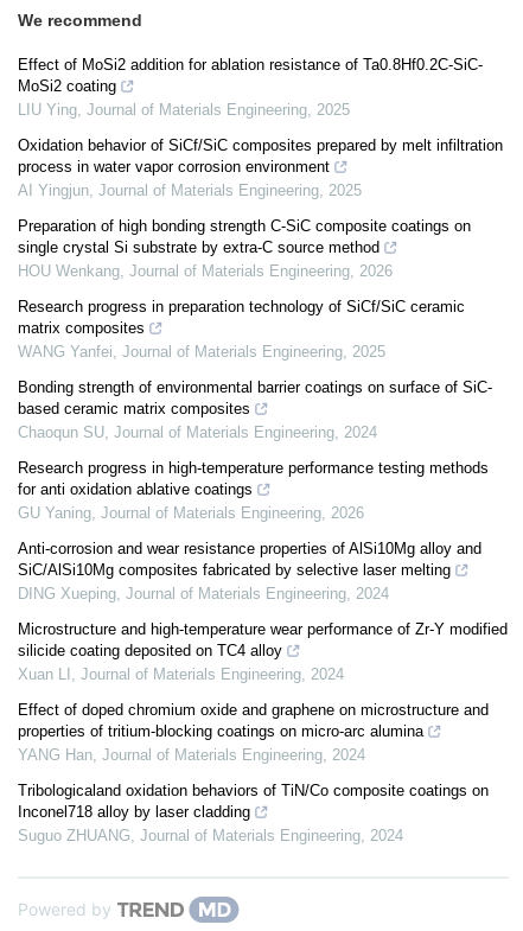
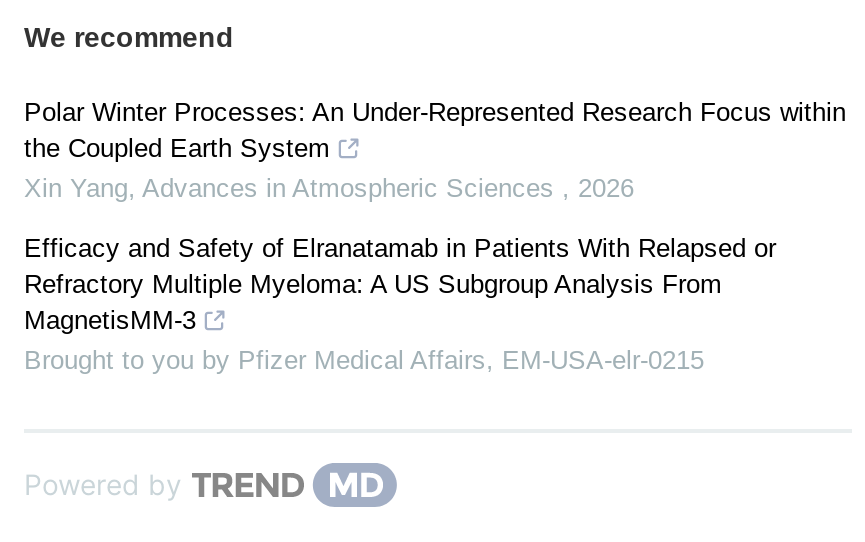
[18,56,508,844] Effect of MoSi2 addition for ablation resistance of Ta0.8Hf0.2C-SiC- | MoSi2 coating | LIU Ying, Journal of Materials Engineering, 2025 | Oxidation behavior of SiCf/SiC composites prepared by melt infiltration | process in water vapor corrosion environment | AI Yingjun, Journal of Materials Engineering, 2025 | Preparation of high bonding strength C-SiC composite coatings on | single crystal Si substrate by extra-C source method | HOU Wenkang, Journal of Materials Engineering, 2026 | Research progress in preparation technology of SiCf/SiC ceramic | matrix composites | WANG Yanfei, Journal of Materials Engineering, 2025 | Bonding strength of environmental barrier coatings on surface of SiC- | based ceramic matrix composites | Chaoqun SU, Journal of Materials Engineering, 2024 | Research progress in high-temperature performance testing methods | for anti oxidation ablative coatings | GU Yaning, Journal of Materials Engineering, 2026 | Anti-corrosion and wear resistance properties of AlSi10Mg alloy and | SiC/AlSi10Mg composites fabricated by selective laser melting | DING Xueping, Journal of Materials Engineering, 2024 | Microstructure and high-temperature wear performance of Zr-Y modified | silicide coating deposited on TC4 alloy | Xuan LI, Journal of Materials Engineering, 2024 | Effect of doped chromium oxide and graphene on microstructure and | properties of tritium-blocking coatings on micro-arc alumina | YANG Han, Journal of Materials Engineering, 2024 | Tribologicaland oxidation behaviors of TiN/Co composite coatings on | Inconel718 alloy by laser cladding | Suguo ZHUANG, Journal of Materials Engineering, 2024 -> [24,97,846,375] Polar Winter Processes: An Under-Represented Research Focus within | the Coupled Earth System | Xin Yang, Advances in Atmospheric Sciences, 2026 | Efficacy and Safety of Elranatamab in Patients With Relapsed or | Refractory Multiple Myeloma: A US Subgroup Analysis From | MagnetisMM-3 | Brought to you by Pfizer Medical Affairs, EM-USA-elr-0215

